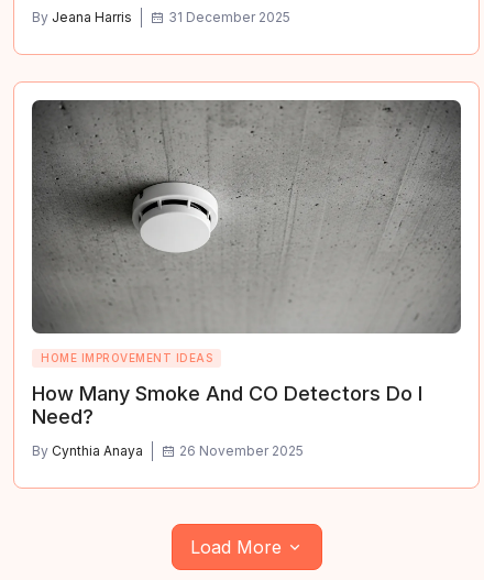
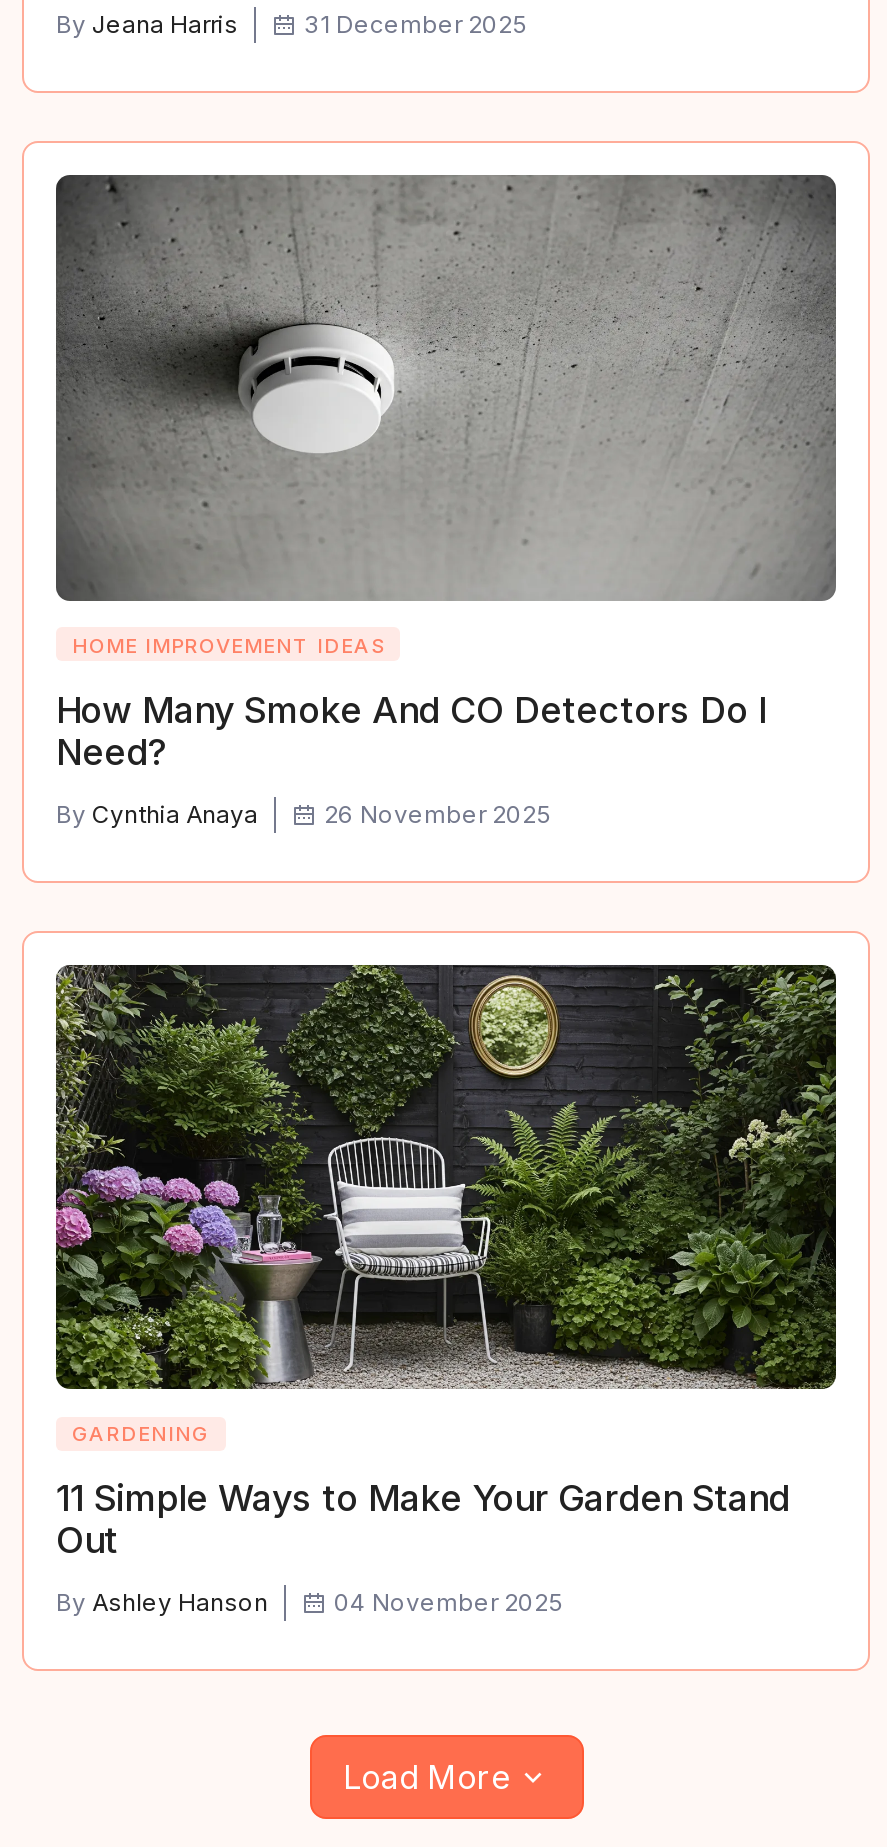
none -> [56,964,838,1618] [image] | GARDENING | 11 Simple Ways to Make Your Garden Stand | Out | By Ashley Hanson | 04 November 2025

